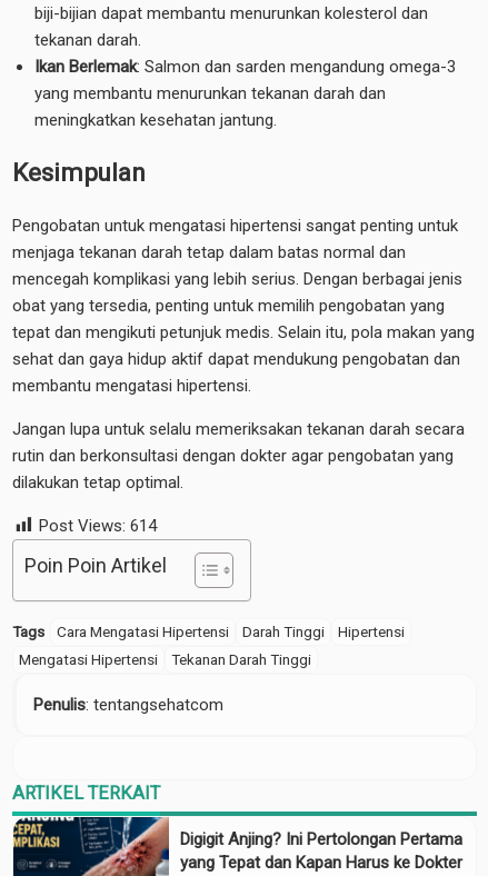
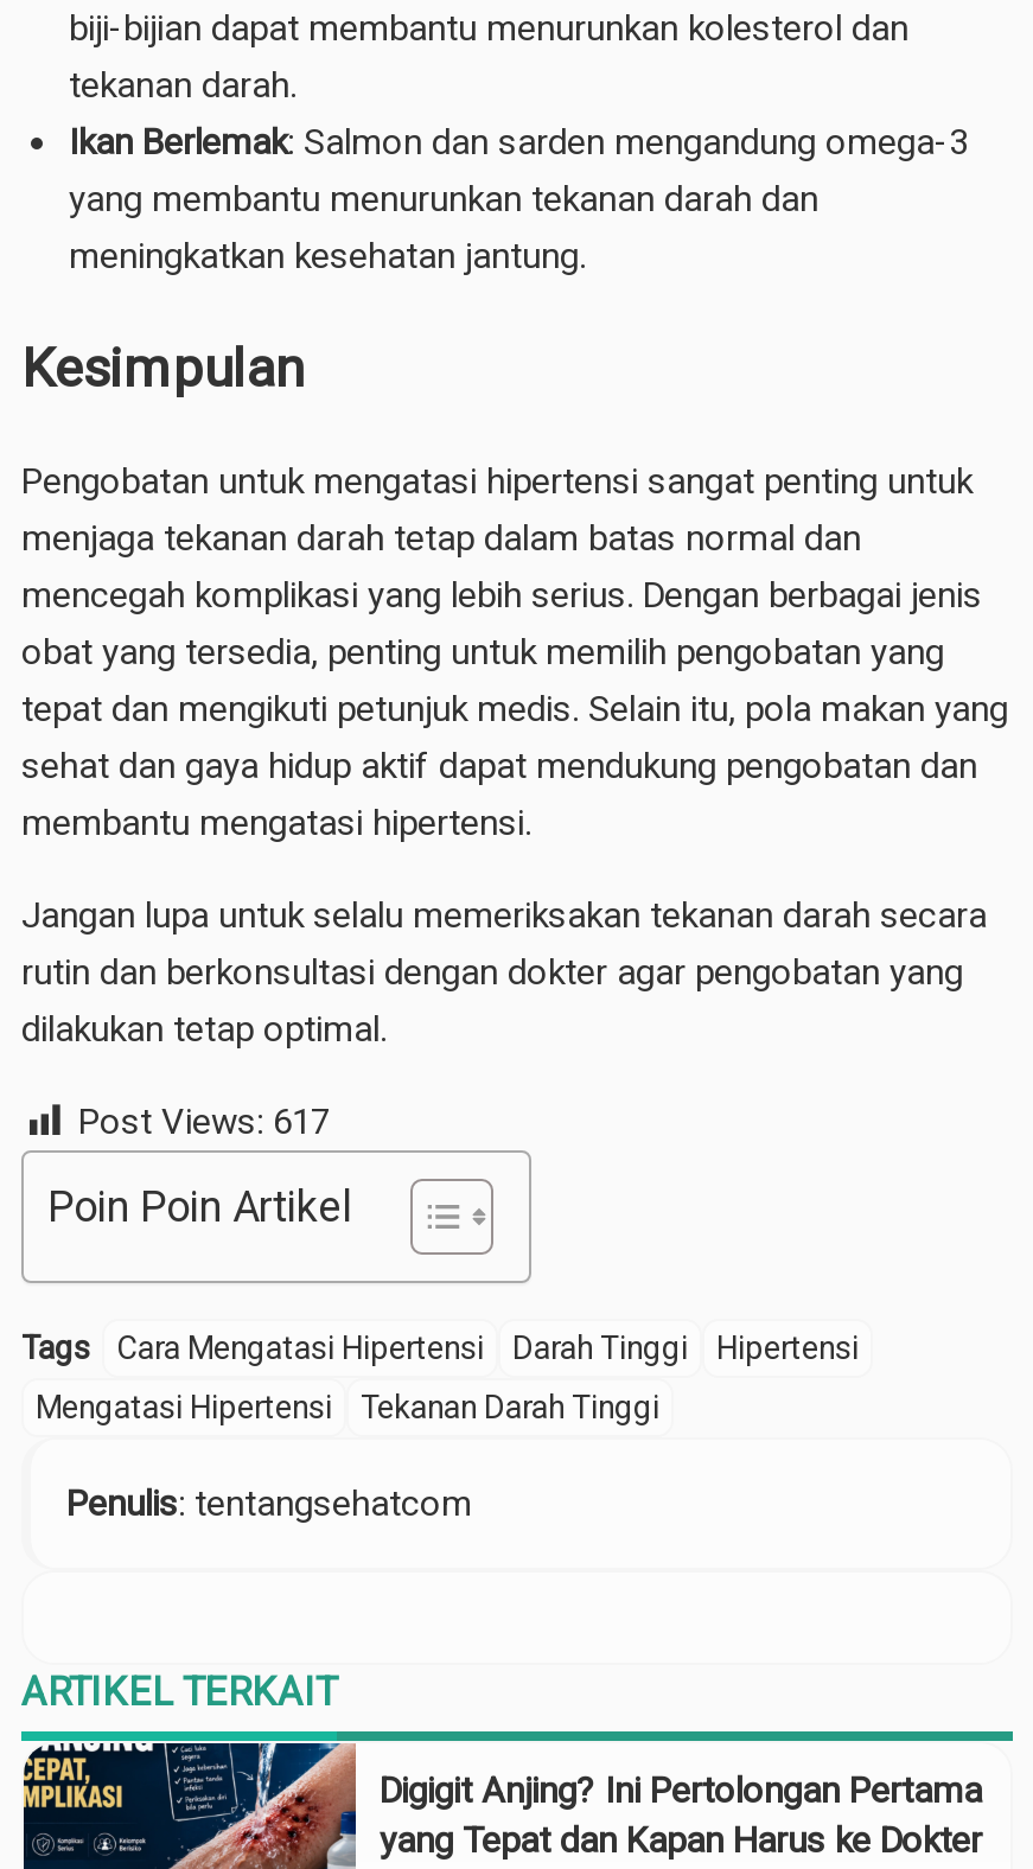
[39,516,157,536] Post Views: 614 -> [78,1100,330,1143] Post Views: 617

